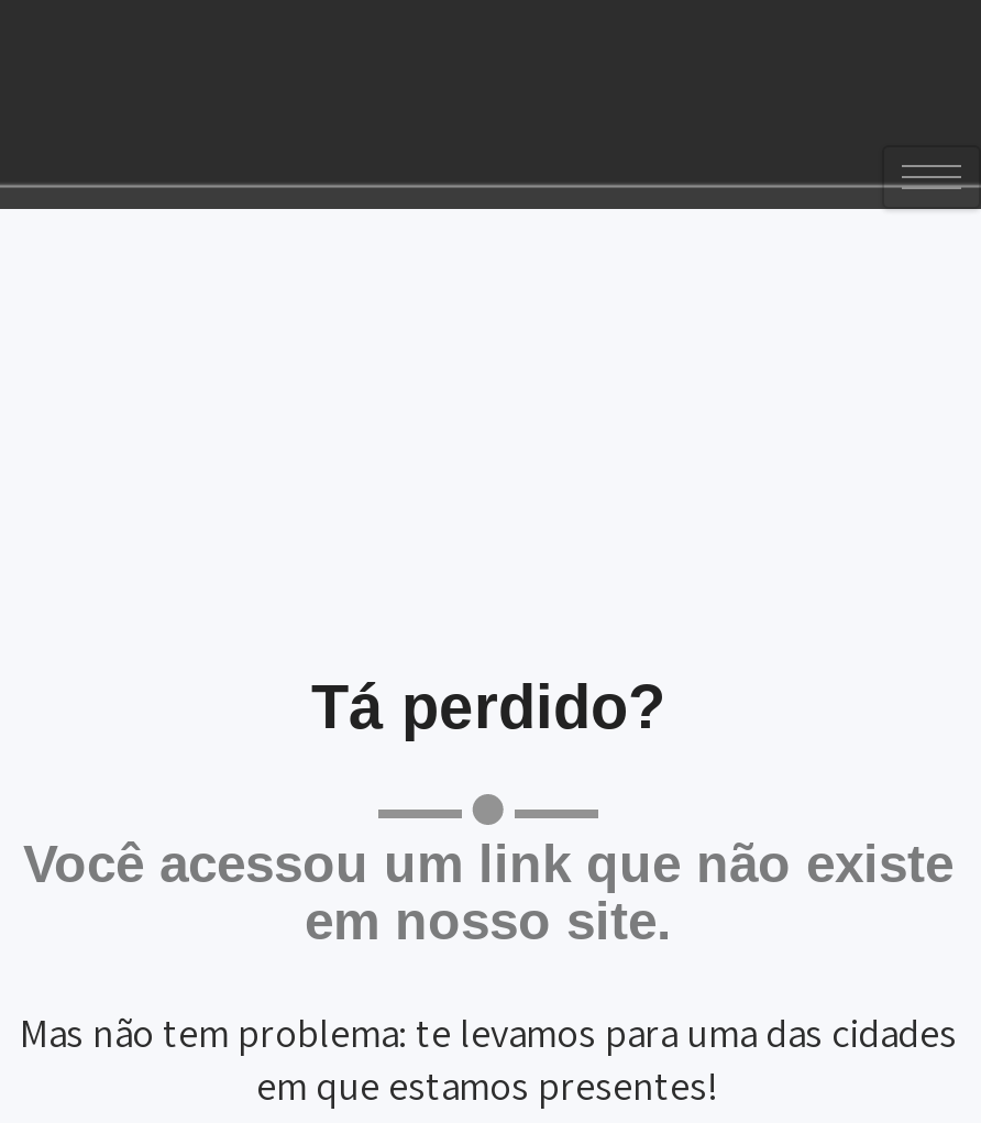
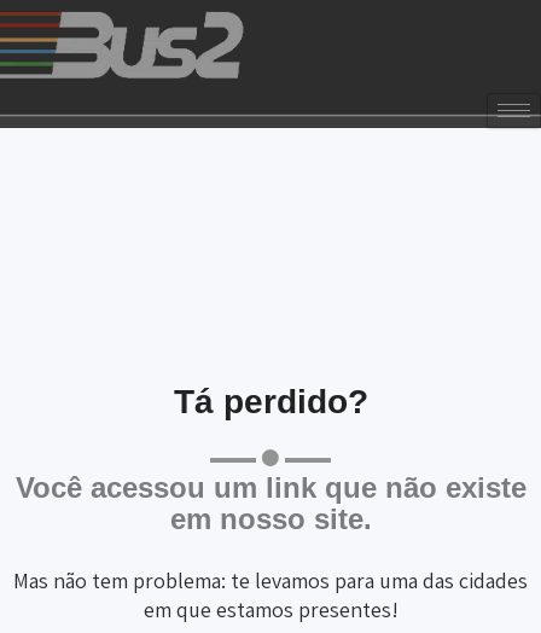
none -> [4,11,244,80] [image]

